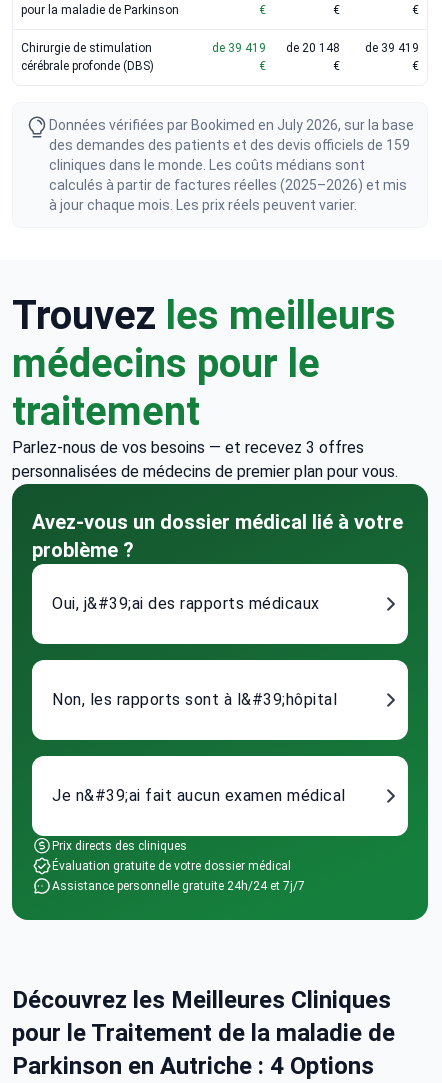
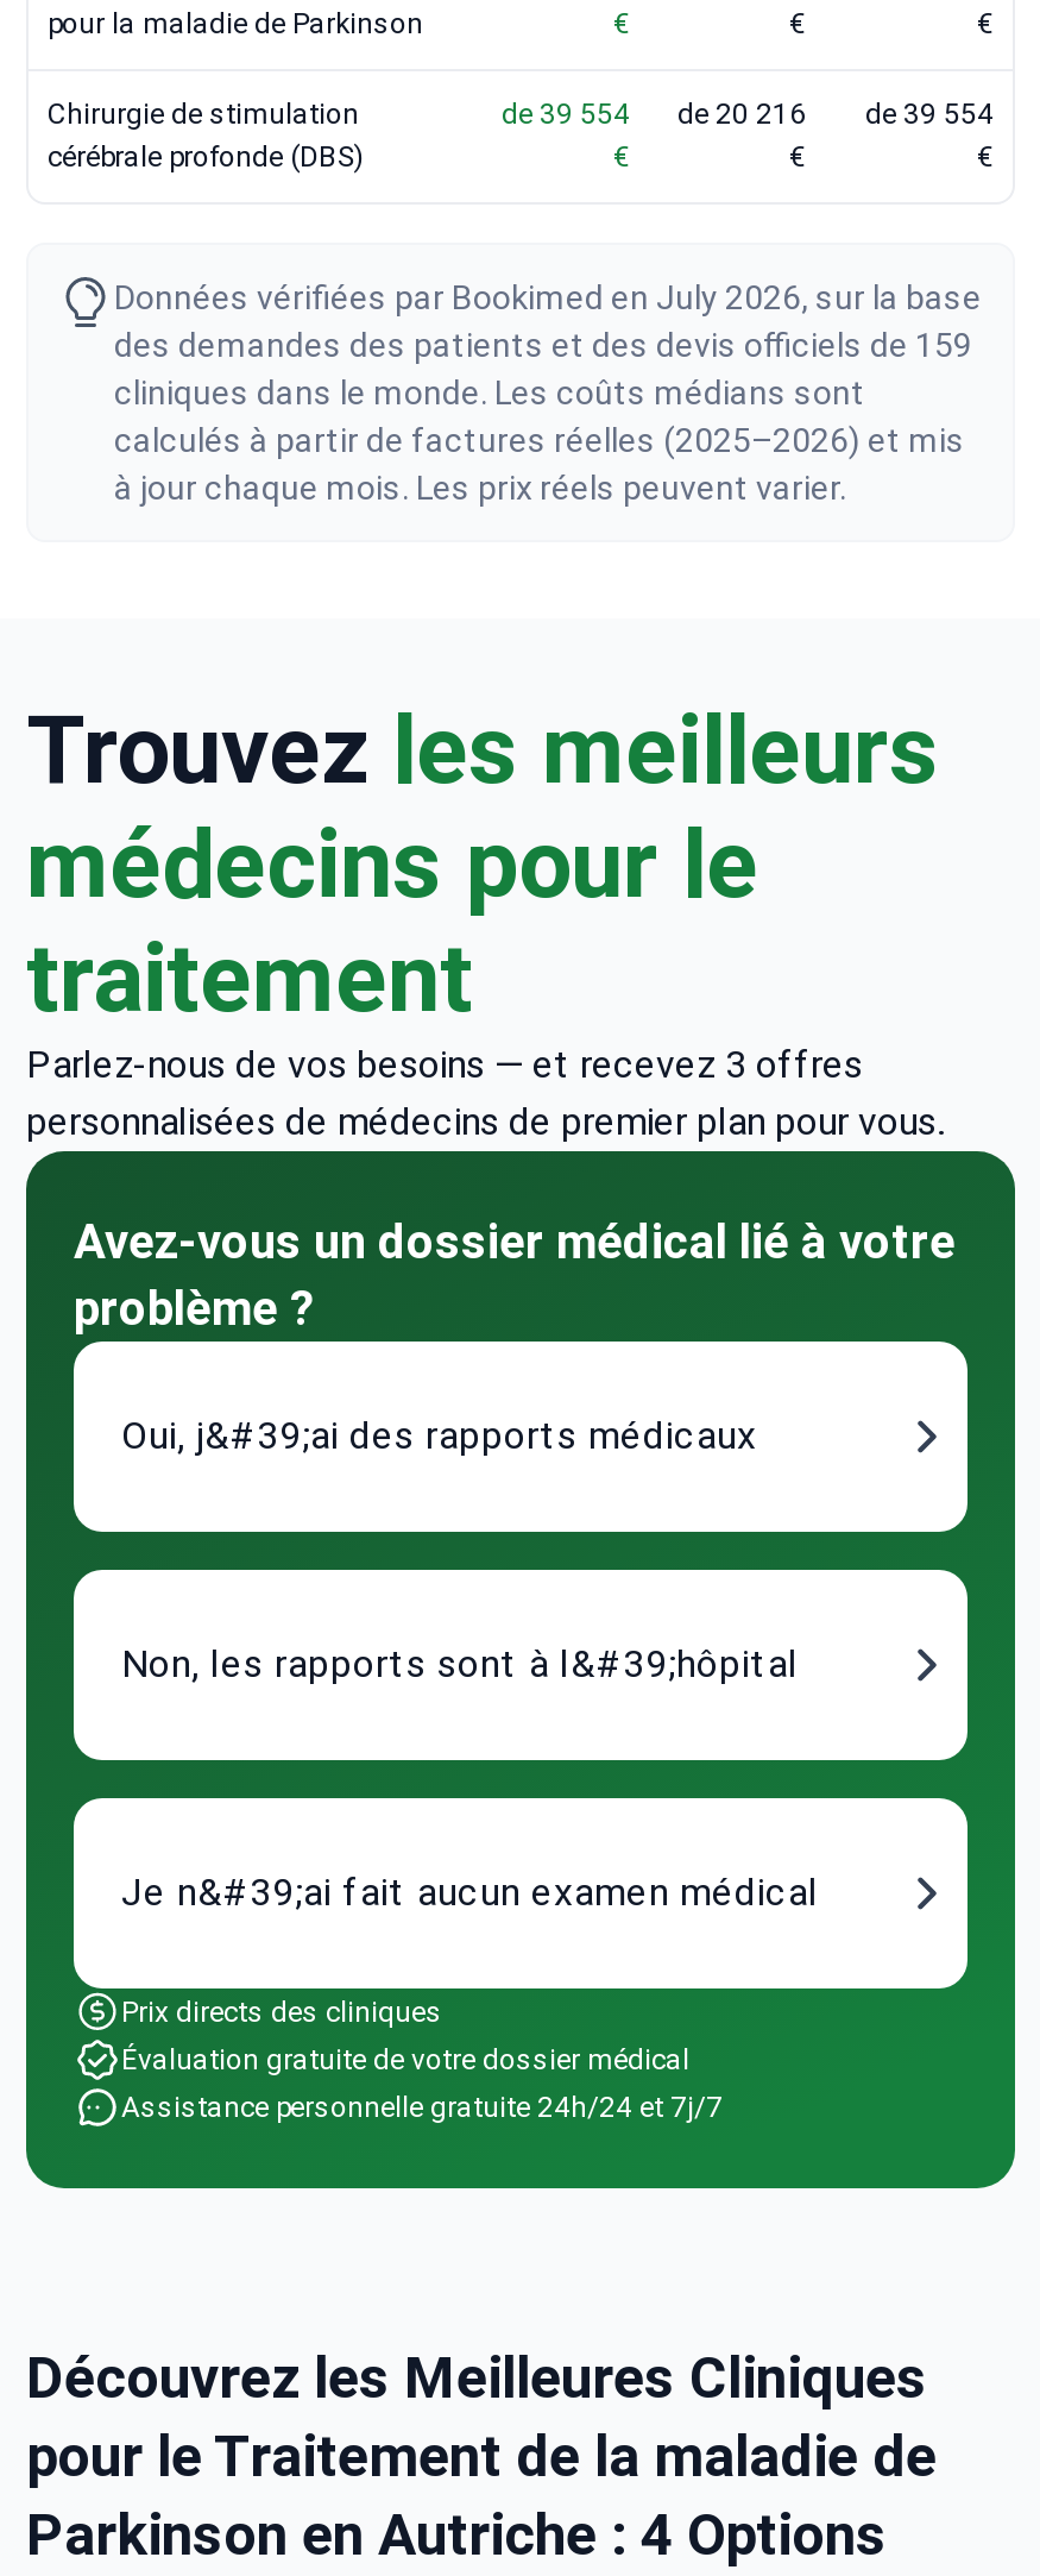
[212,41,266,55] de 39 419 -> [502,98,630,131] de 39 554
[286,41,340,55] de 20 148 -> [677,98,806,131] de 20 216
[365,41,419,55] de 39 419 -> [865,98,994,131] de 39 554

